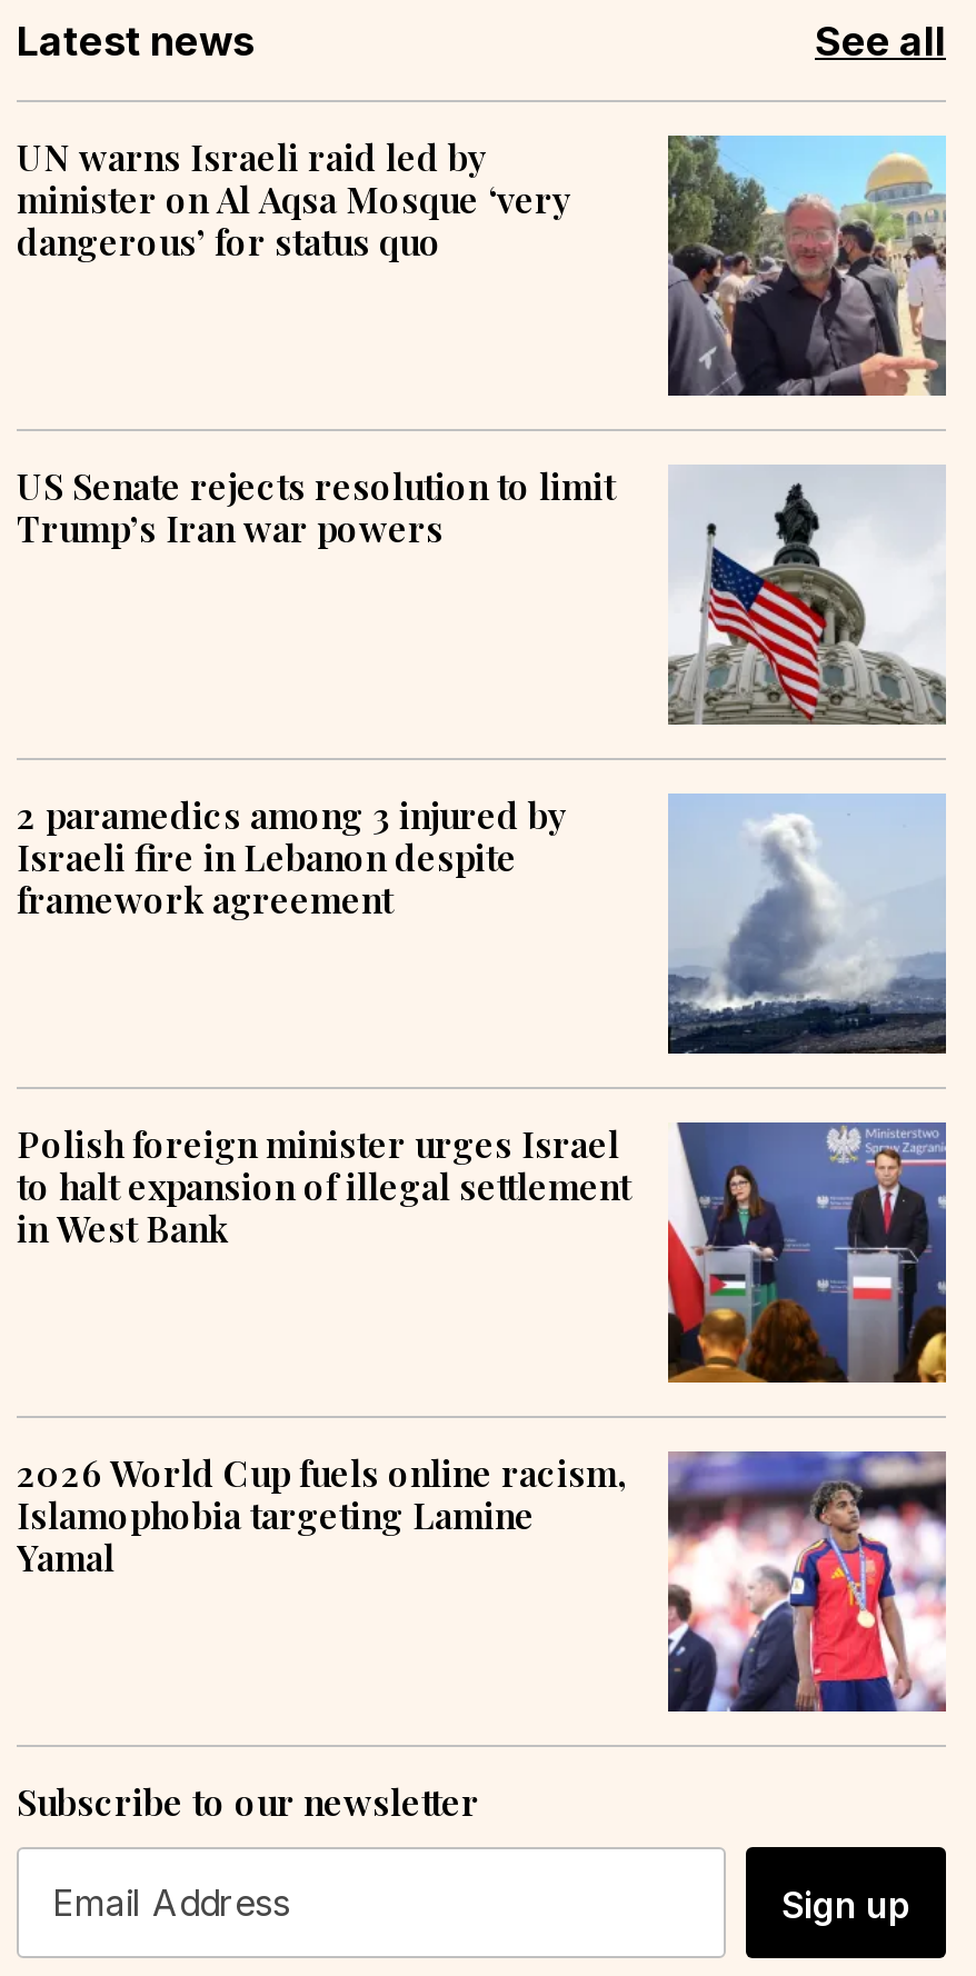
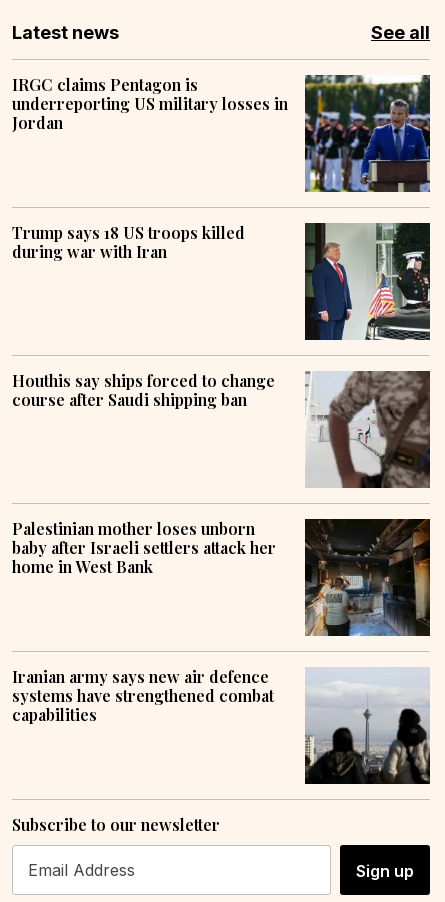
[17,133,572,265] UN warns Israeli raid led by | minister on Al Aqsa Mosque ‘very | dangerous’ for status quo -> [12,74,288,133] IRGC claims Pentagon is | underreporting US military losses in | Jordan
[666,136,946,398] [image] -> [305,74,431,193] [image]
[17,462,615,551] US Senate rejects resolution to limit | Trump’s Iran war powers -> [12,222,245,262] Trump says 18 US troops killed | during war with Iran
[668,465,946,727] [image] -> [304,222,431,340] [image]
[17,792,568,923] 2 paramedics among 3 injured by | Israeli fire in Lebanon despite | framework agreement -> [12,370,275,410] Houthis say ships forced to change | course after Saudi shipping ban
[666,794,948,1056] [image] -> [305,370,431,489] [image]
[17,1120,948,1385] [image] | Polish foreign minister urges Israel | to halt expansion of illegal settlement | in West Bank -> [12,518,431,637] [image] | Palestinian mother loses unborn | baby after Israeli settlers attack her | home in West Bank
[17,1449,948,1714] [image] | 2026 World Cup fuels online racism, | Islamophobia targeting Lamine | Yamal -> [12,666,431,785] [image] | Iranian army says new air defence | systems have strengthened combat | capabilities

